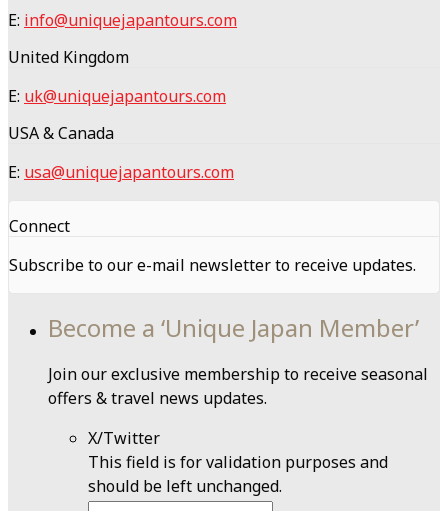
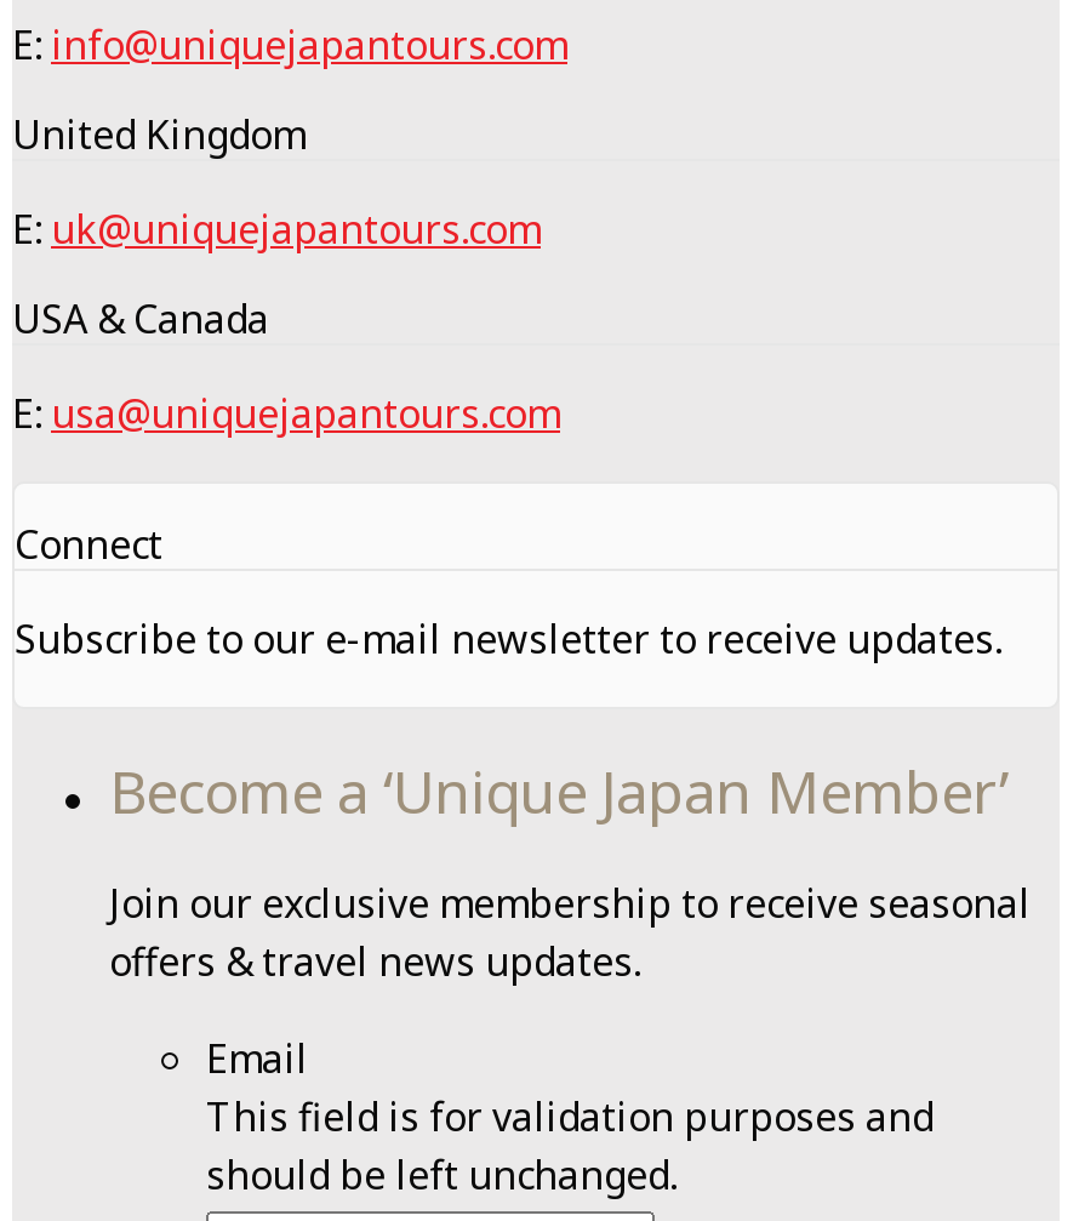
[88,427,160,449] X/Twitter -> [206,1031,308,1085] Email

